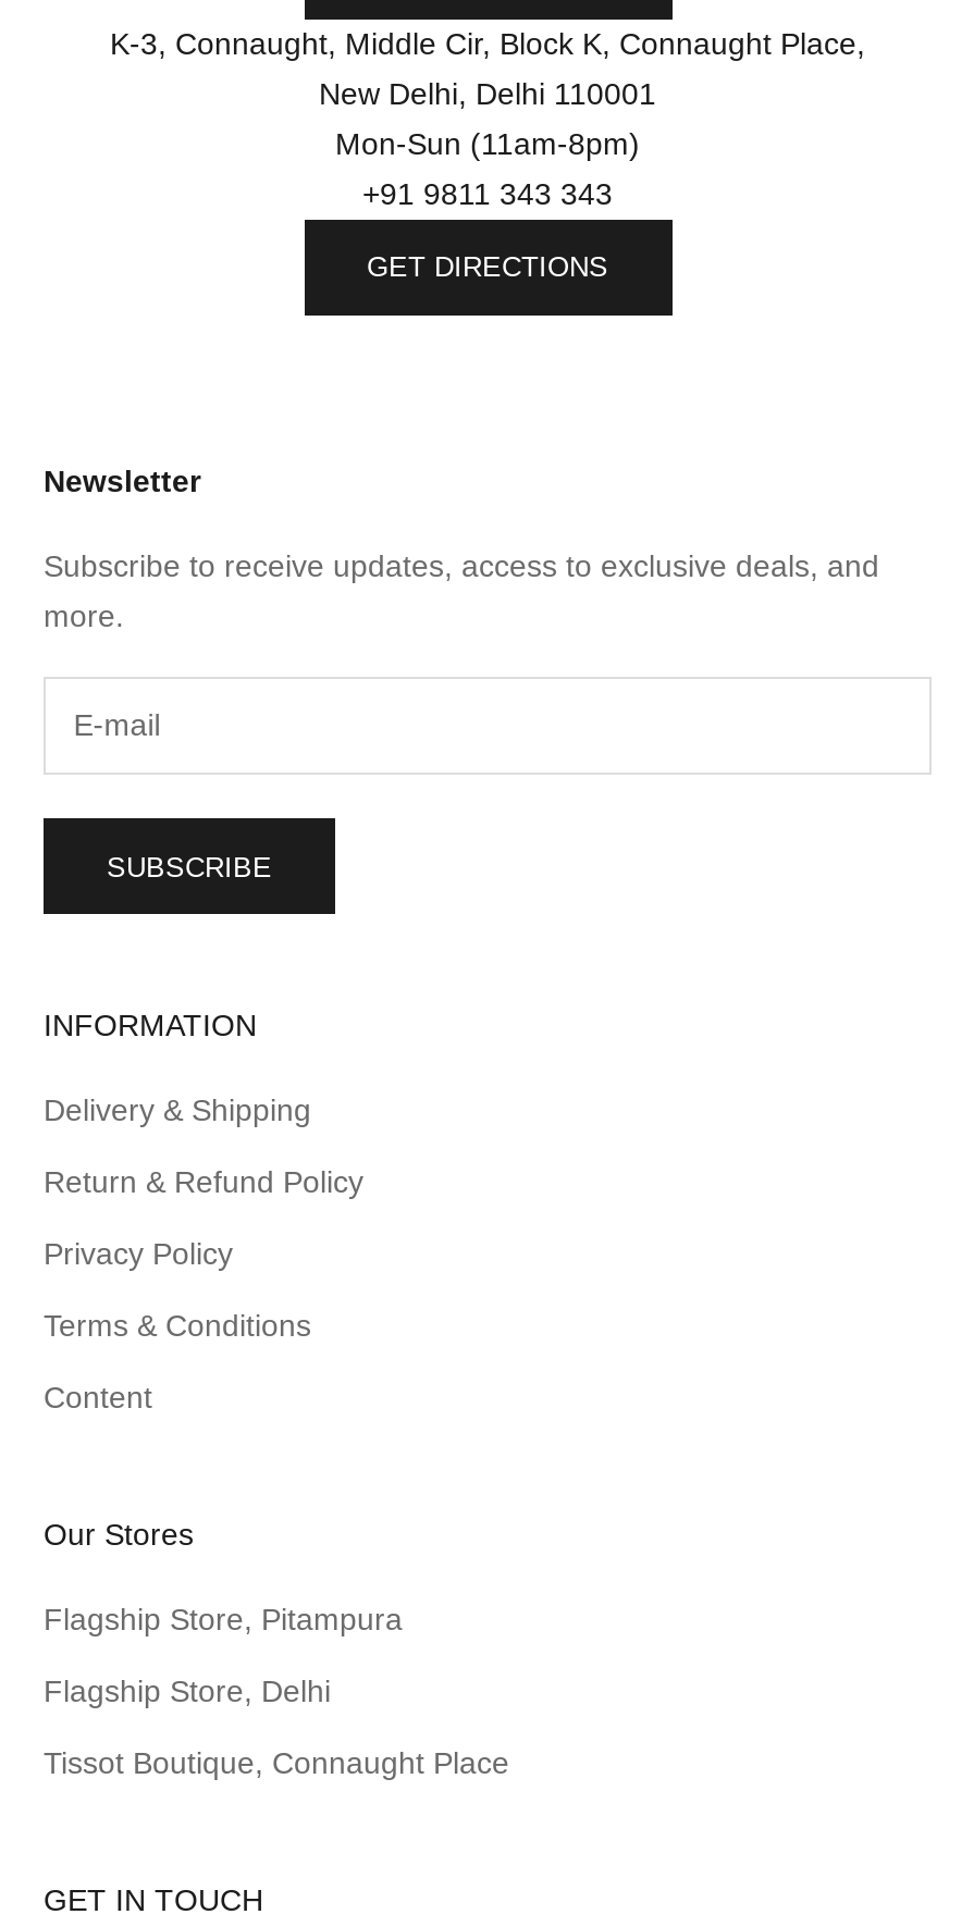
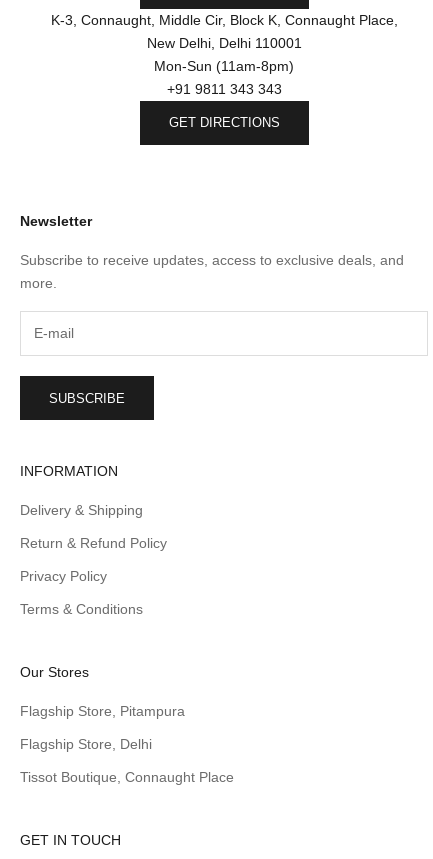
[44,1380,152,1415] Content -> none

